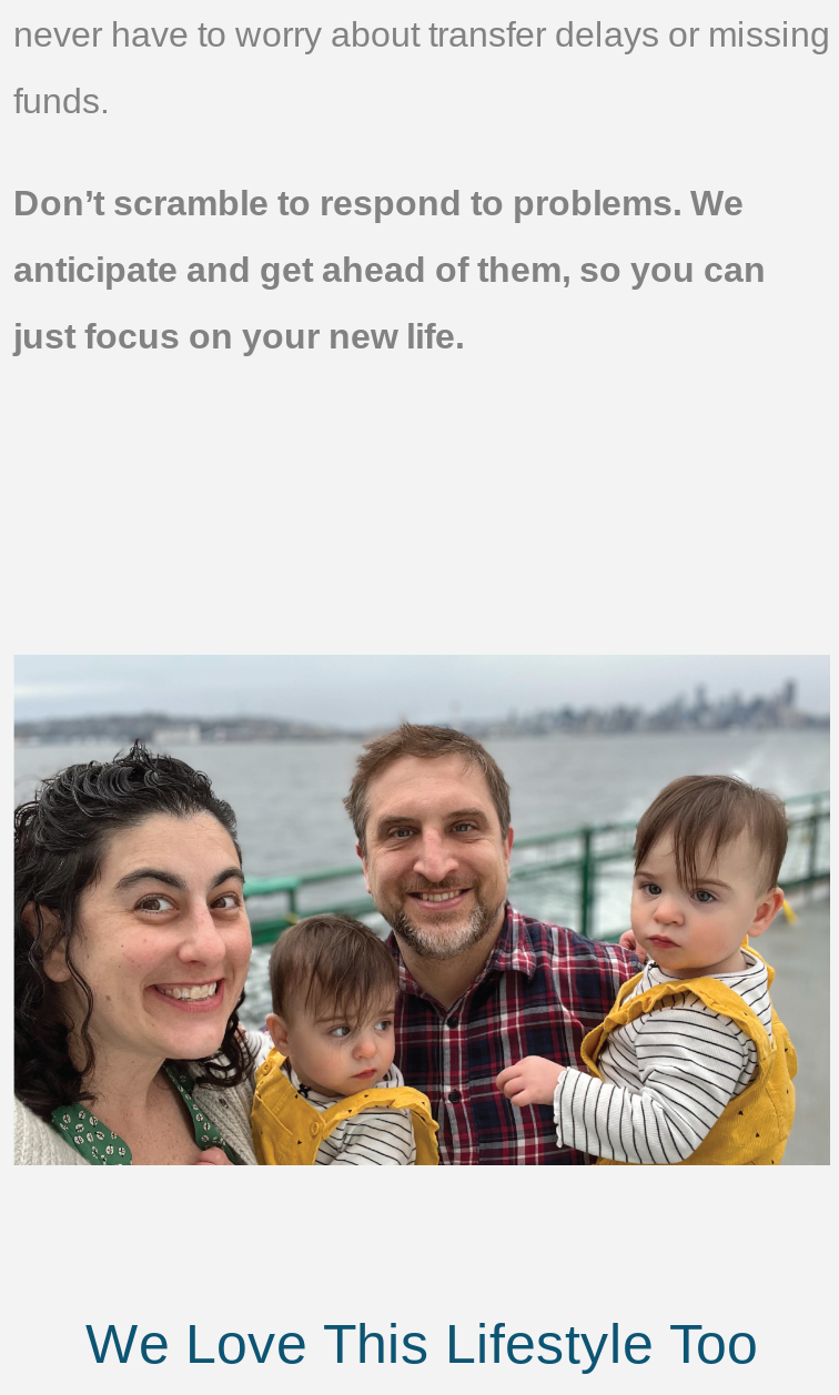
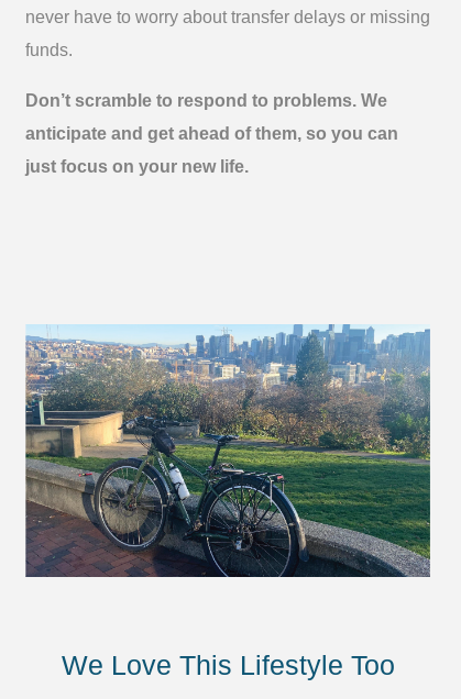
[13,657,830,1167] [image] -> [24,324,430,578] [image]

